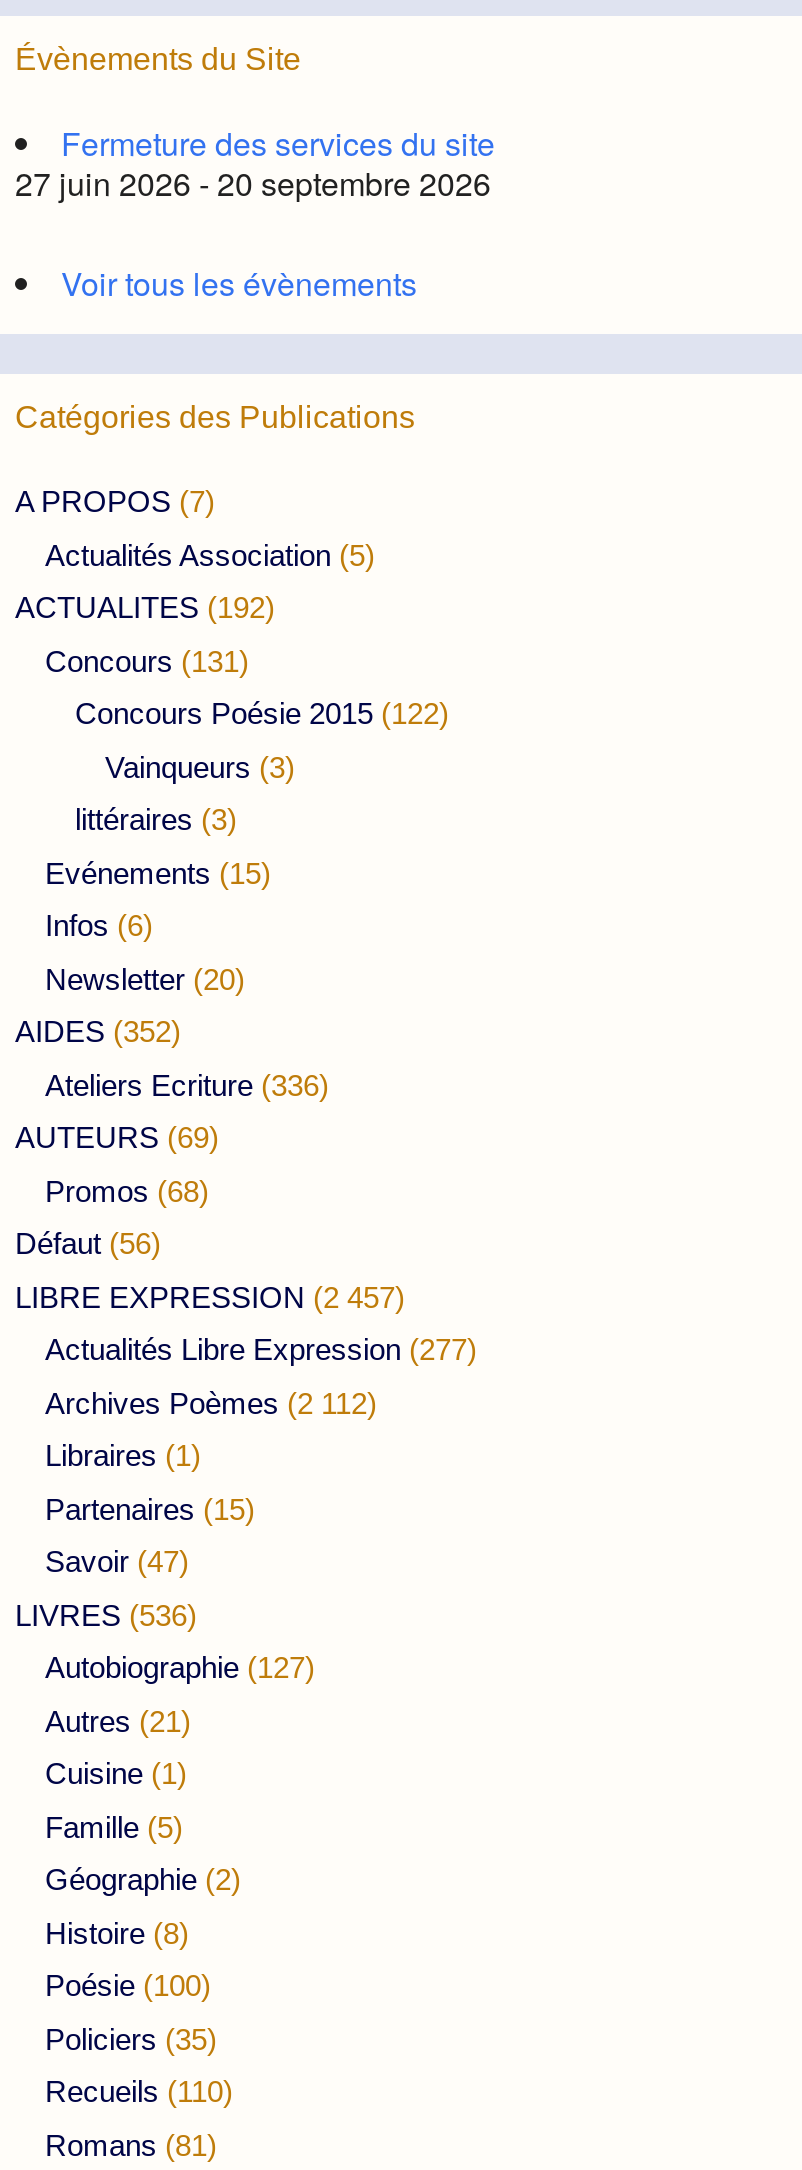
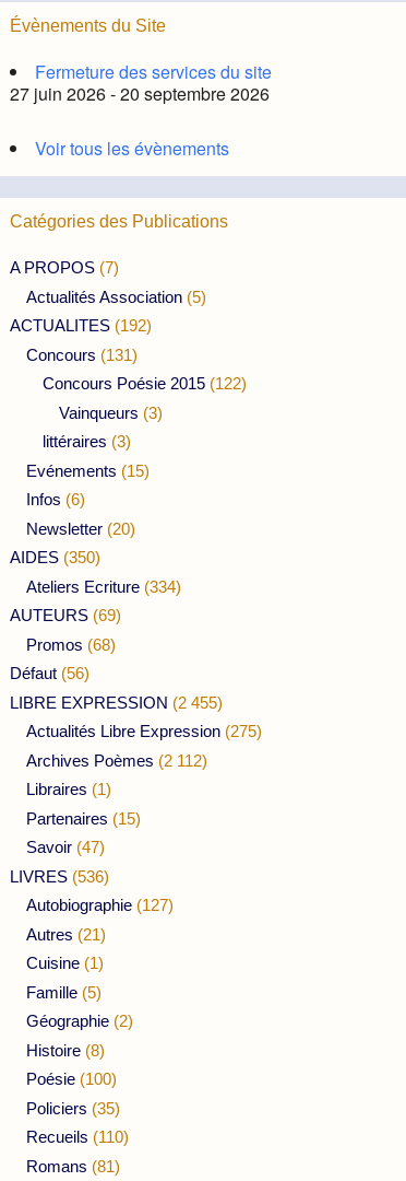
[15,1015,181,1049] AIDES (352) -> [10,548,100,567] AIDES (350)
[45,1068,329,1102] Ateliers Ecriture (336) -> [26,577,181,596] Ateliers Ecriture (334)
[15,1280,405,1314] LIBRE EXPRESSION (2 457) -> [10,693,223,712] LIBRE EXPRESSION (2 455)
[45,1333,477,1367] Actualités Libre Expression (277) -> [26,722,262,741] Actualités Libre Expression (275)

